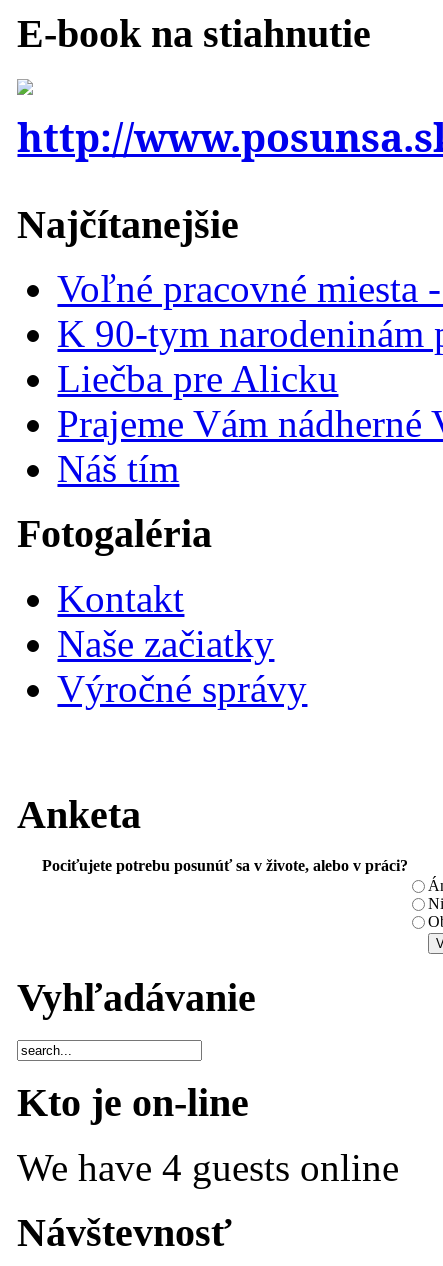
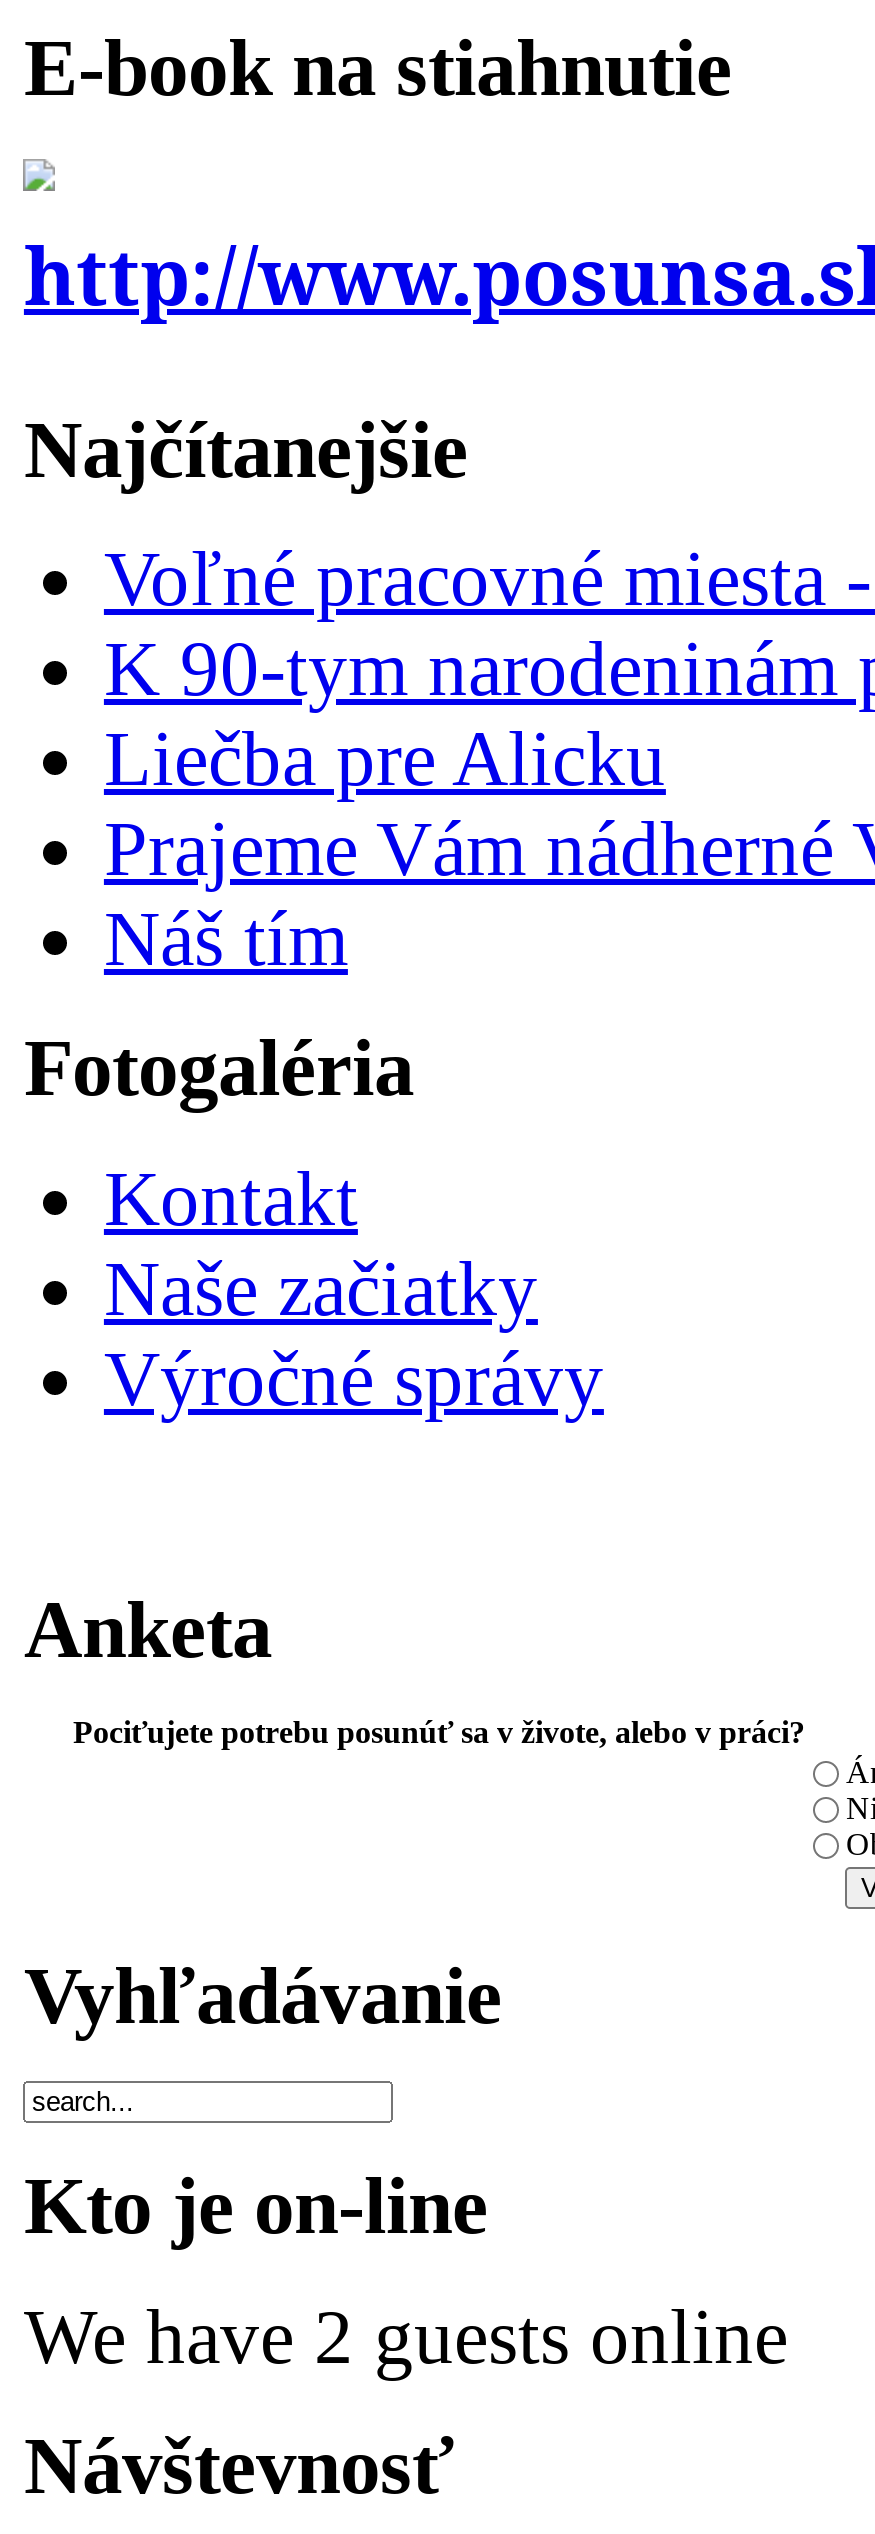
[17,1146,399,1189] We have 4 guests online -> [24,2293,788,2379] We have 2 guests online

